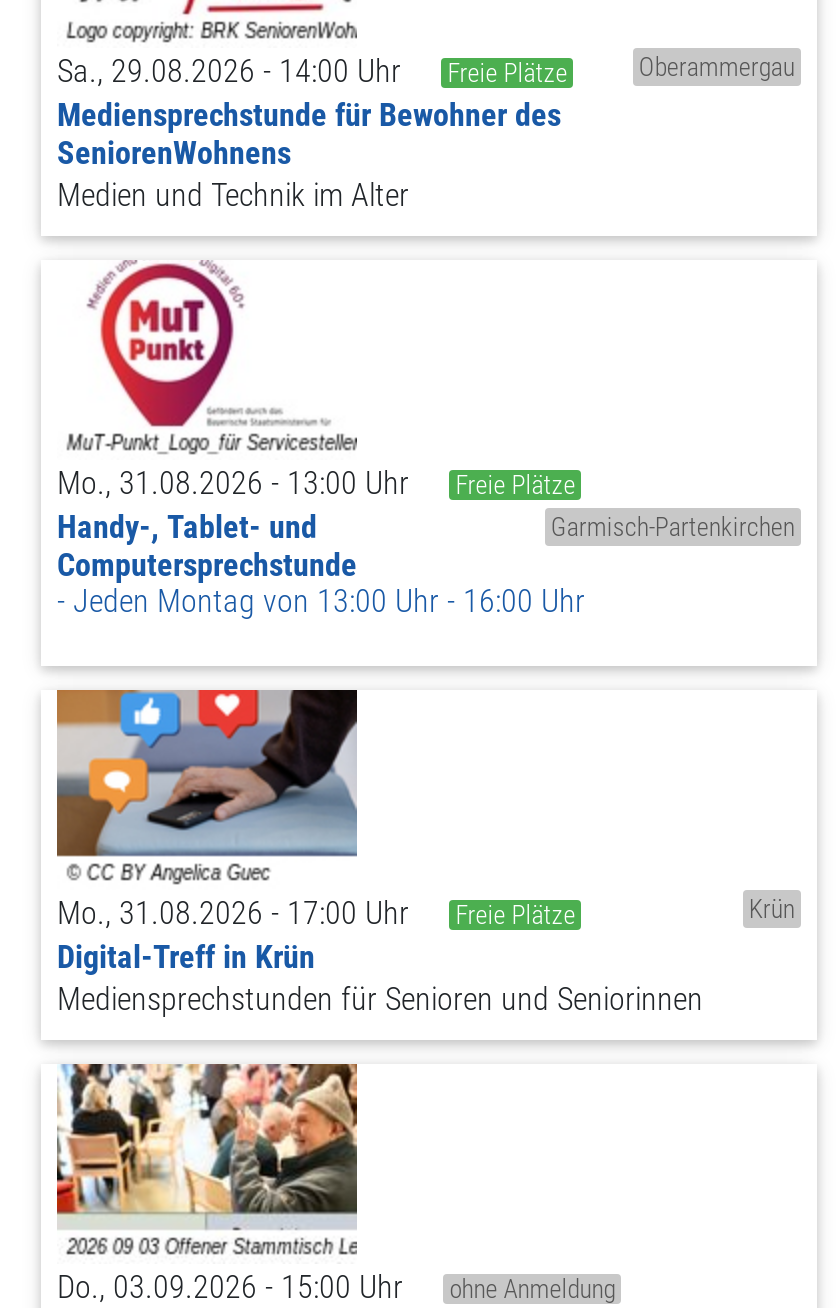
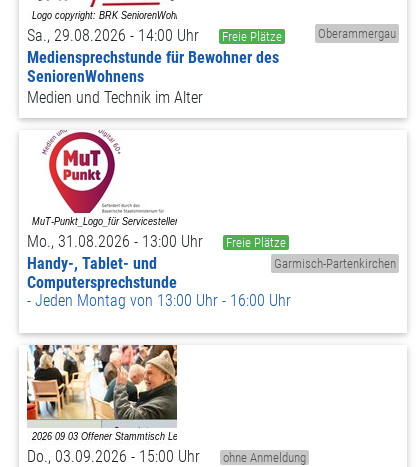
[55,688,795,1018] [image] | Mo., 31.08.2026 - 17:00 Uhr | Freie Plätze | Krün | Digital-Treff in Krün | Mediensprechstunden für Senioren und Seniorinnen -> none

